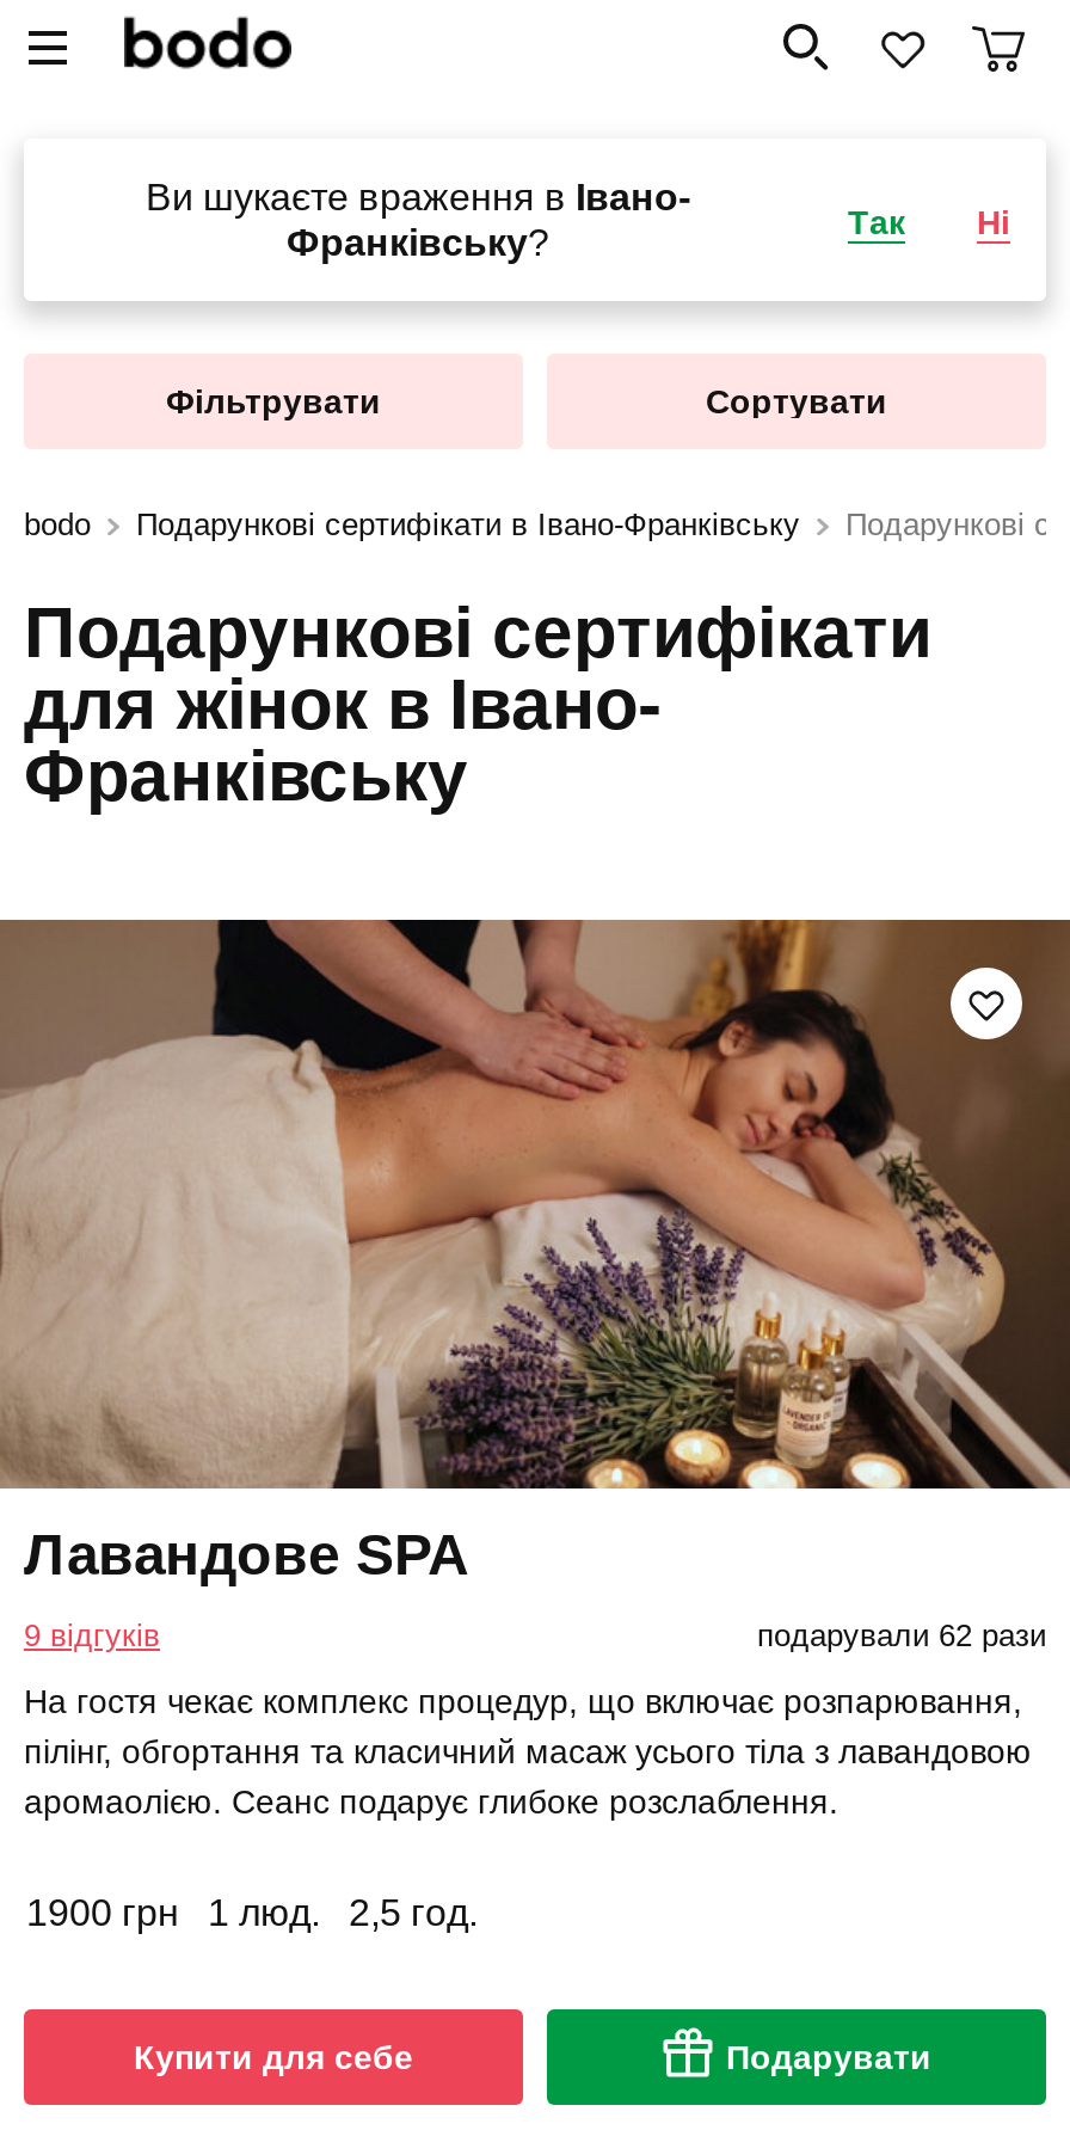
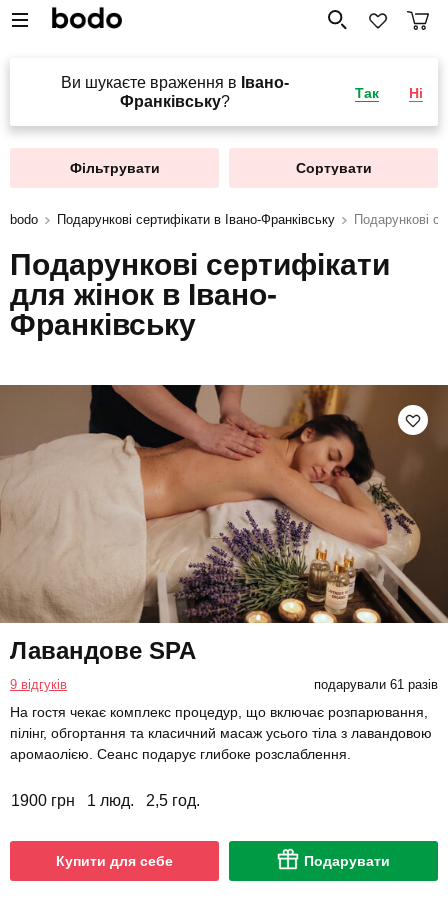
[757,1618,1046,1654] подарували 62 рази -> [314,677,438,692] подарували 61 разів

